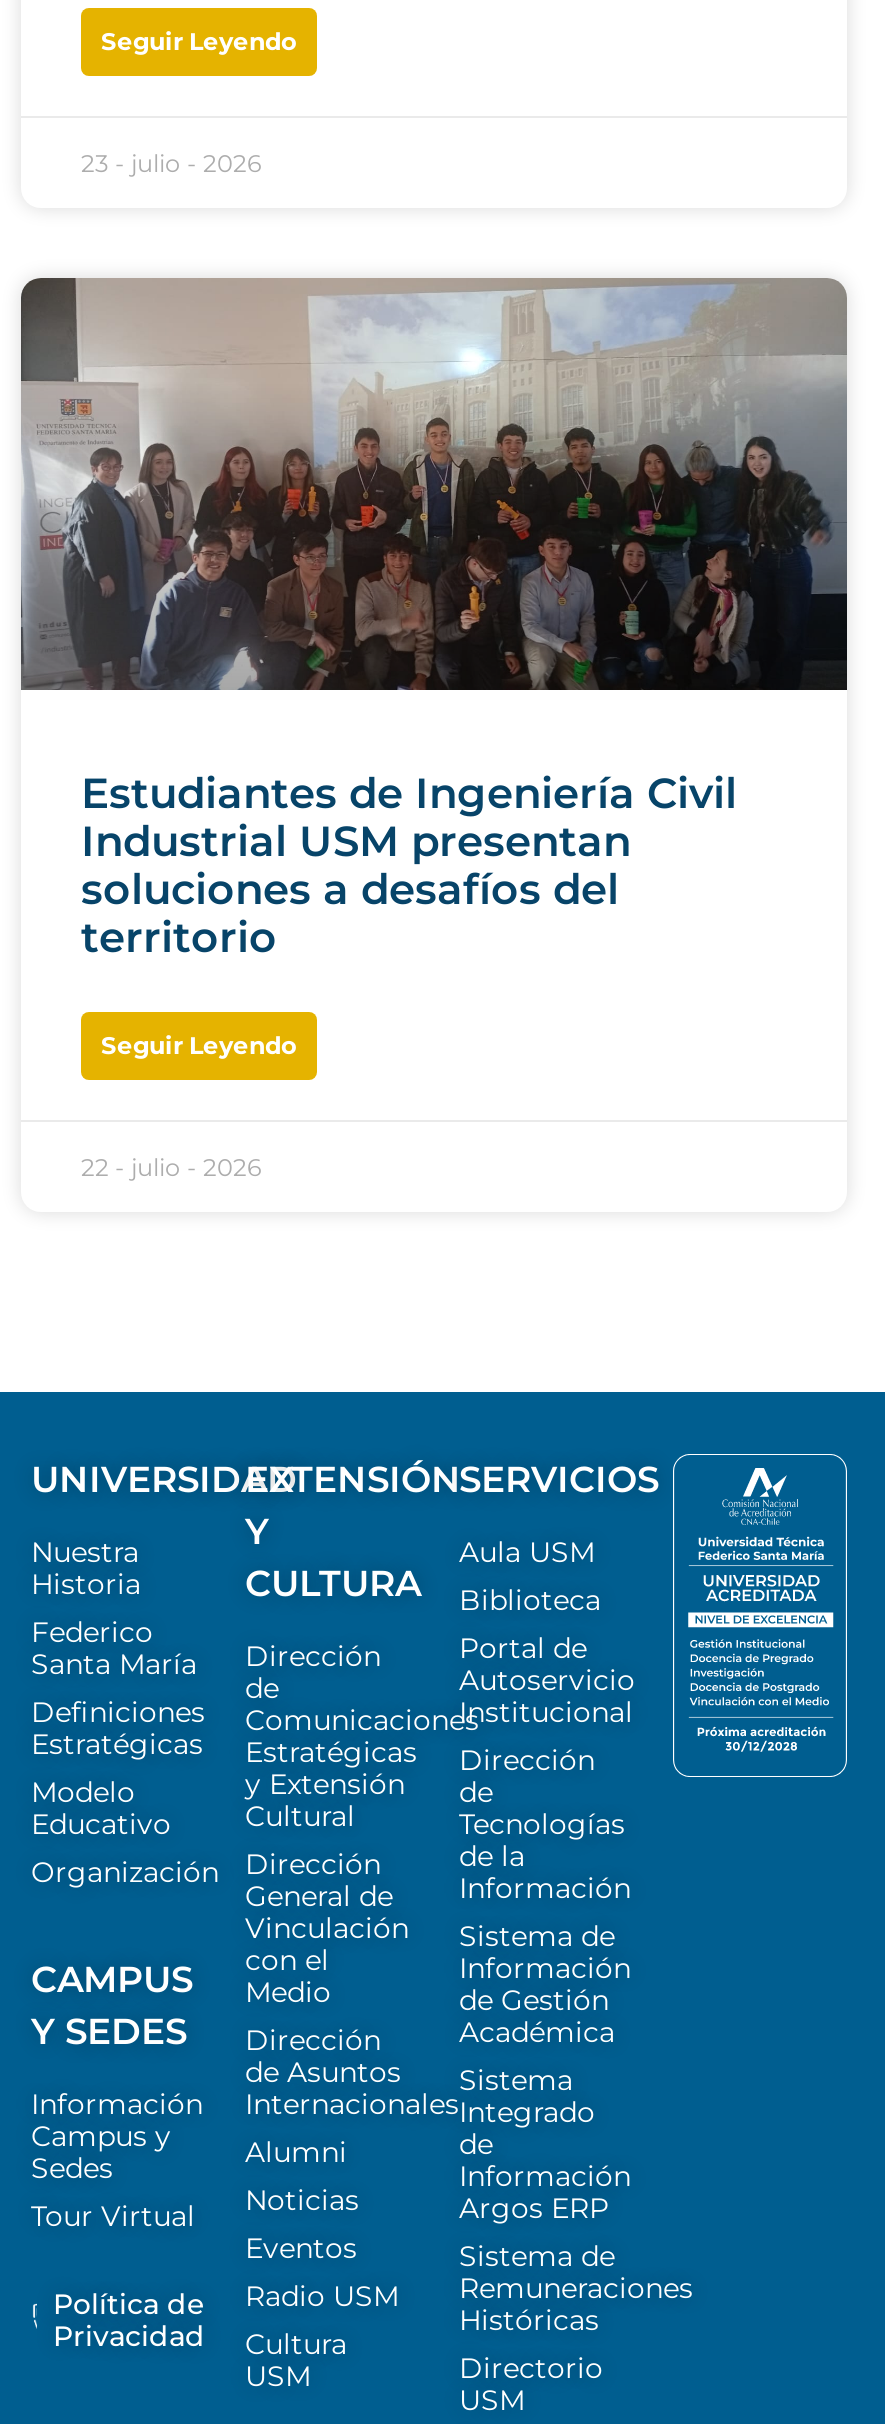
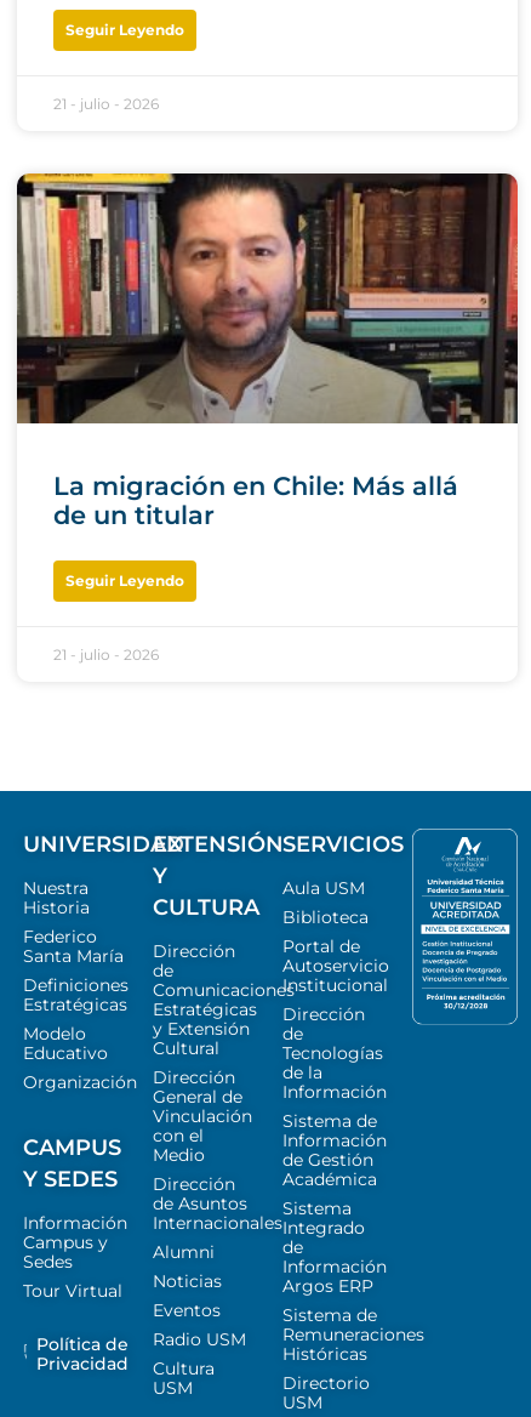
[81,147,261,177] 23 - julio - 2026 -> [53,94,159,112] 21 - julio - 2026
[21,276,849,962] [image] | Estudiantes de Ingeniería Civil | Industrial USM presentan | soluciones a desafíos del | territorio -> [17,172,519,530] [image] | La migración en Chile: Más allá | de un titular
[81,1152,261,1182] 22 - julio - 2026 -> [53,645,159,664] 21 - julio - 2026

